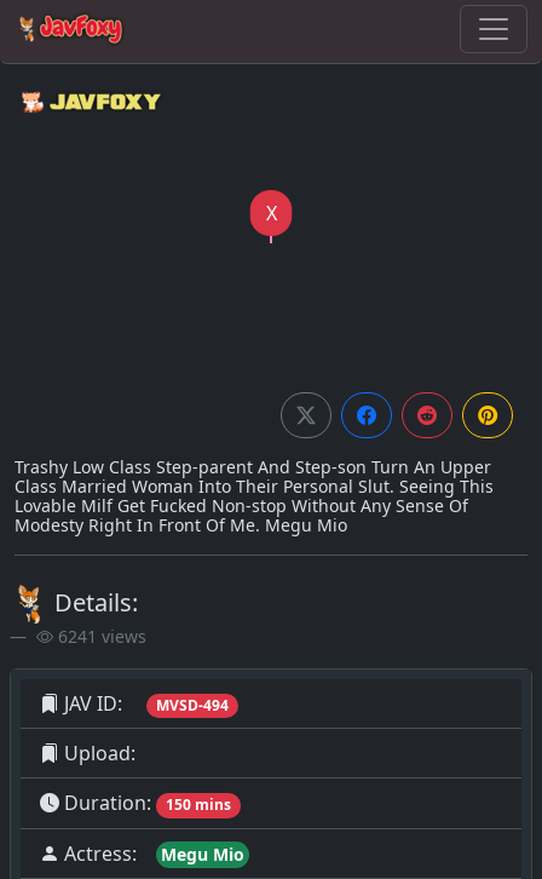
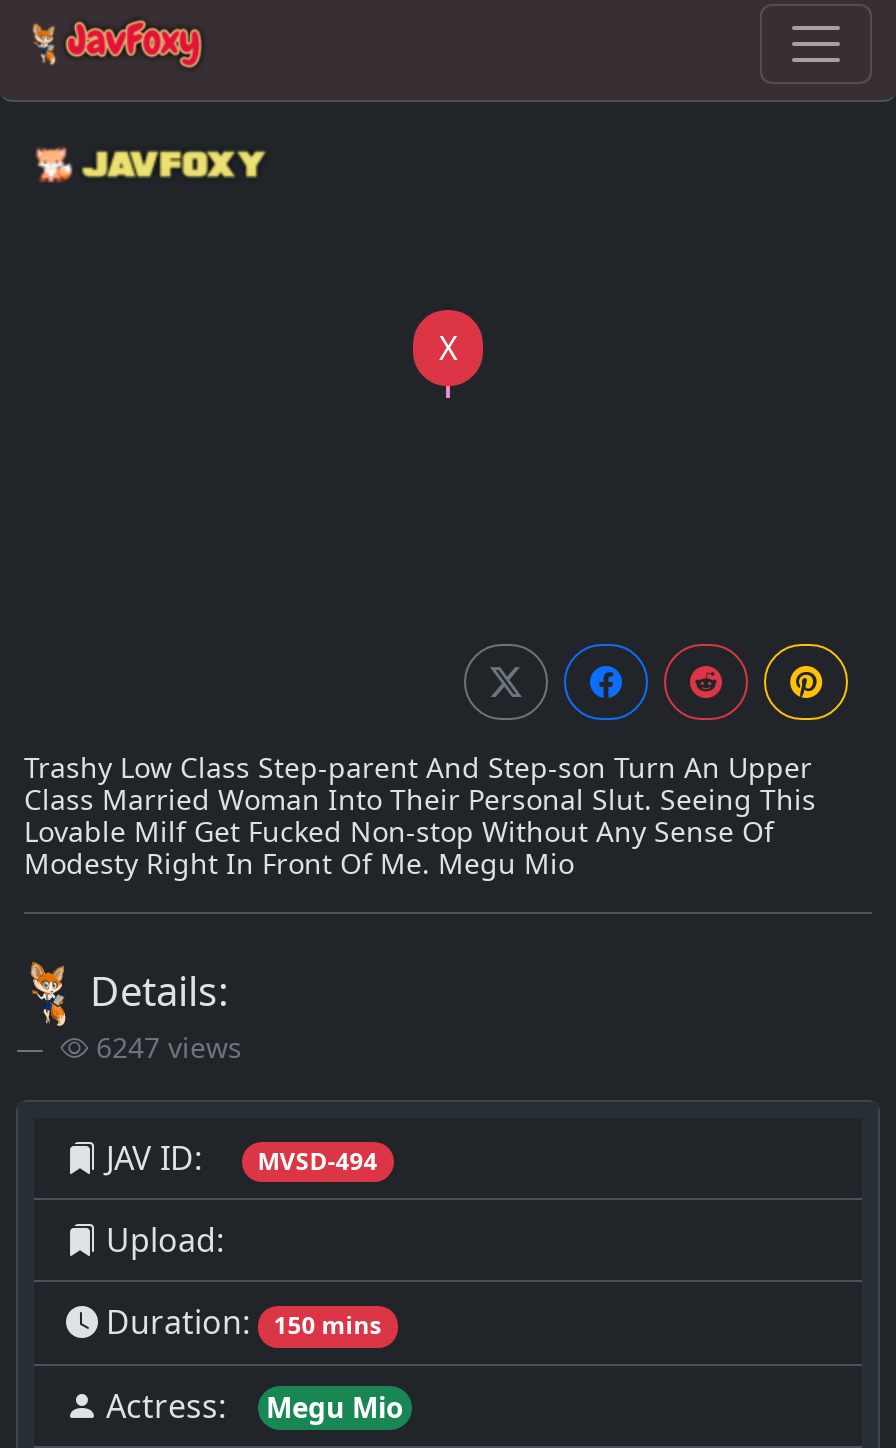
[53,625,146,648] 6241 views -> [88,1028,242,1066] 6247 views

